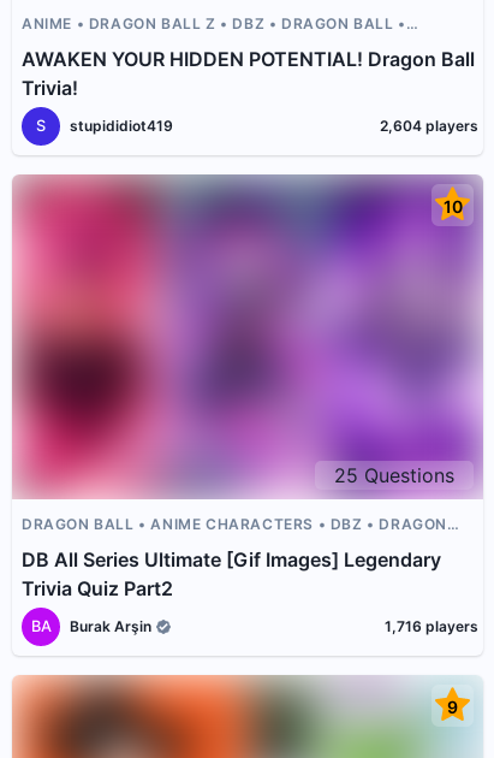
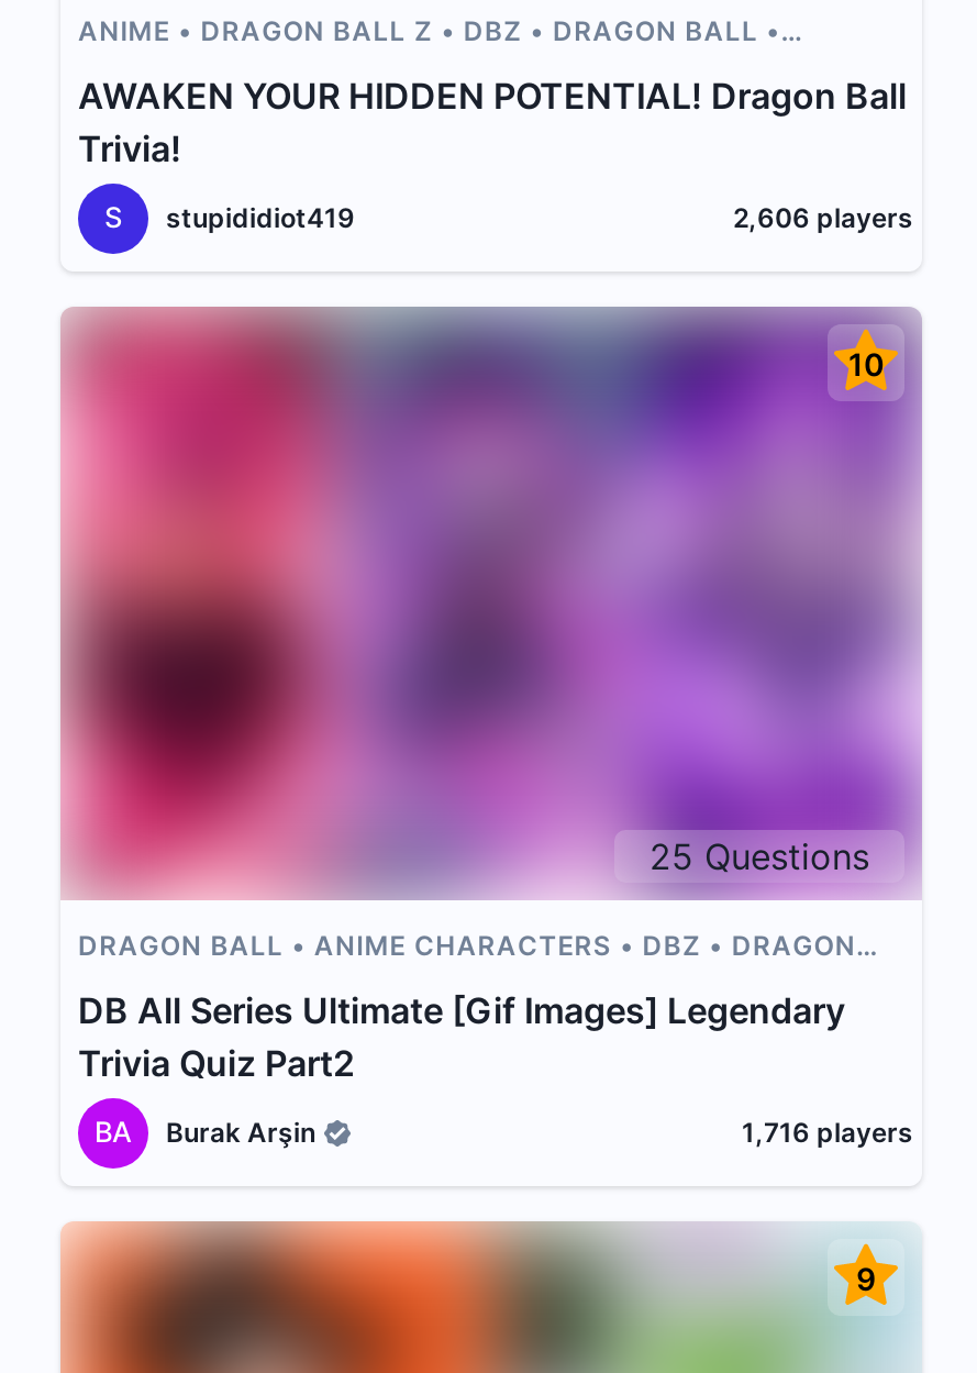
[380,117,478,135] 2,604 players -> [733,201,913,234] 2,606 players

